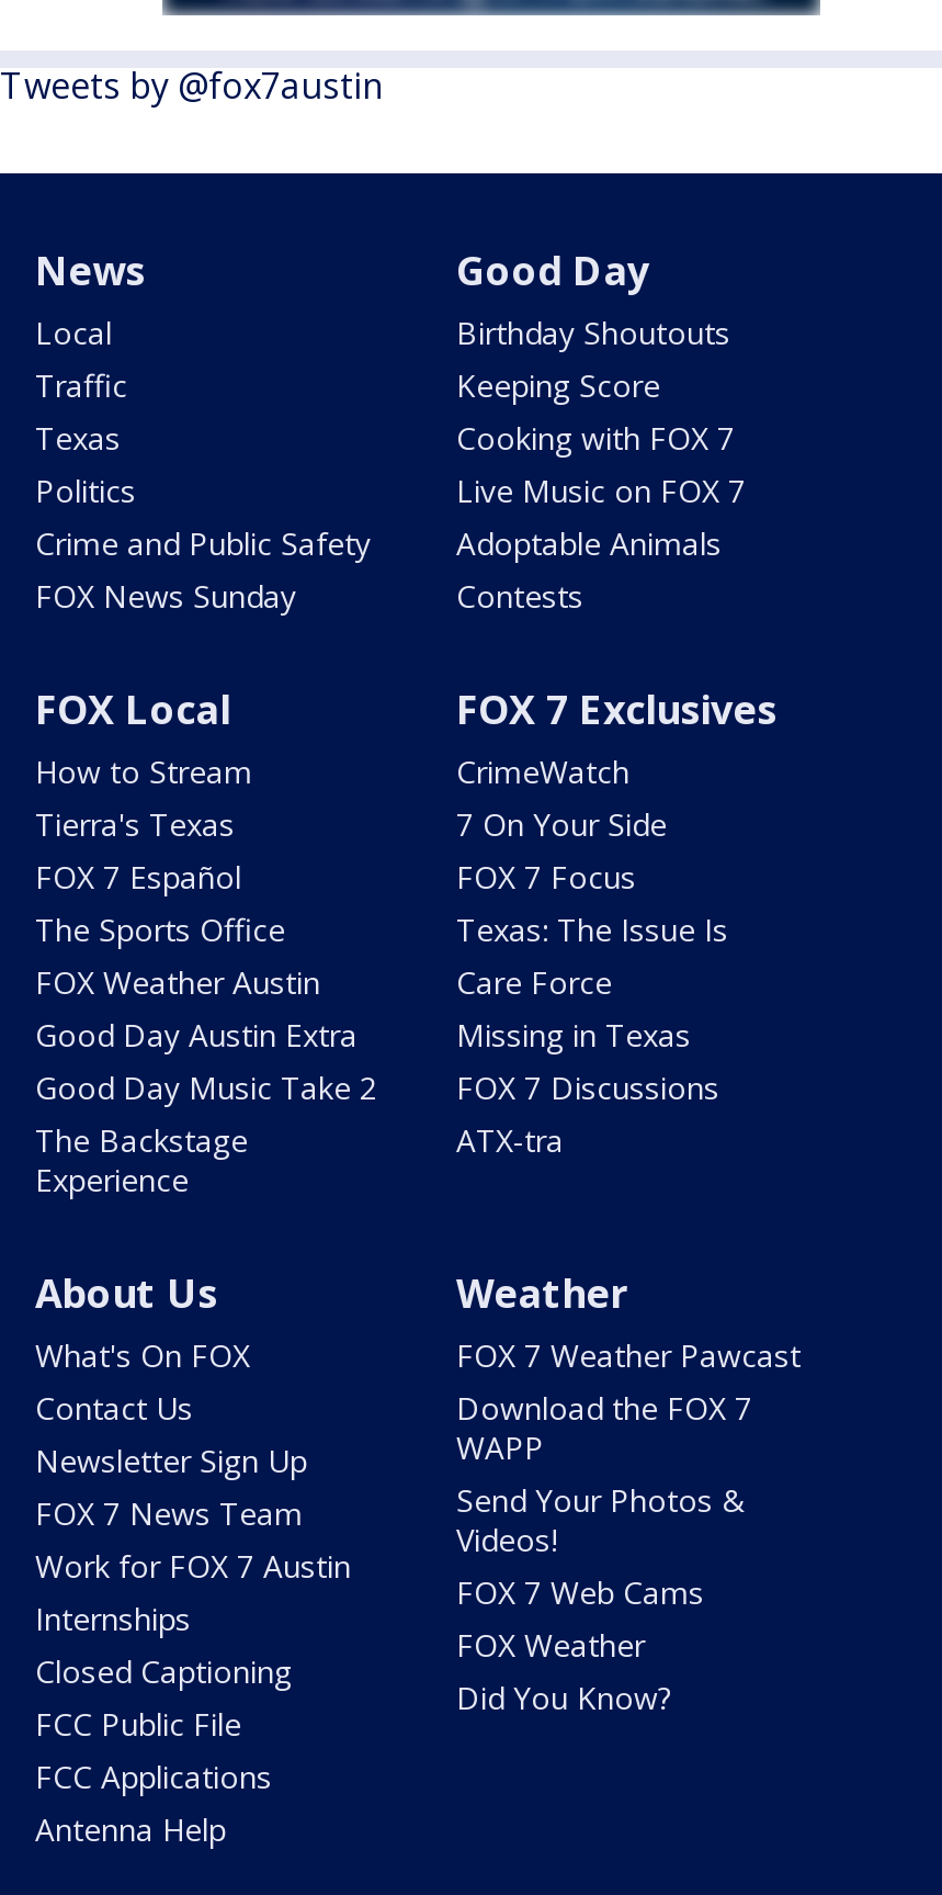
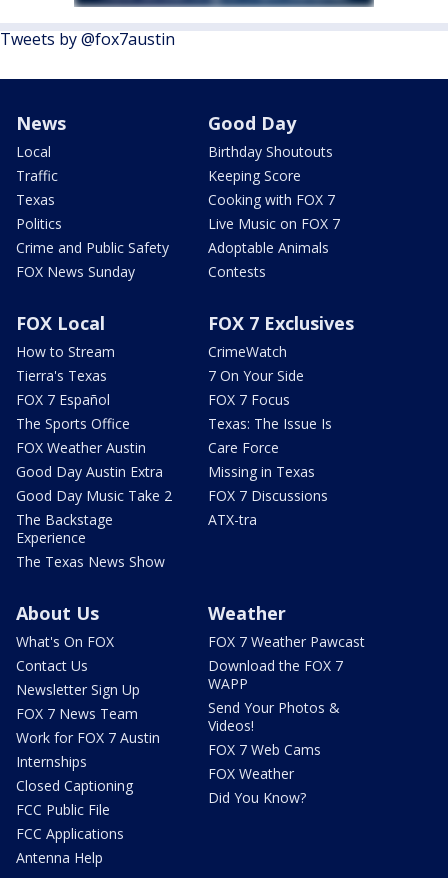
none -> [16,551,165,570] The Texas News Show

